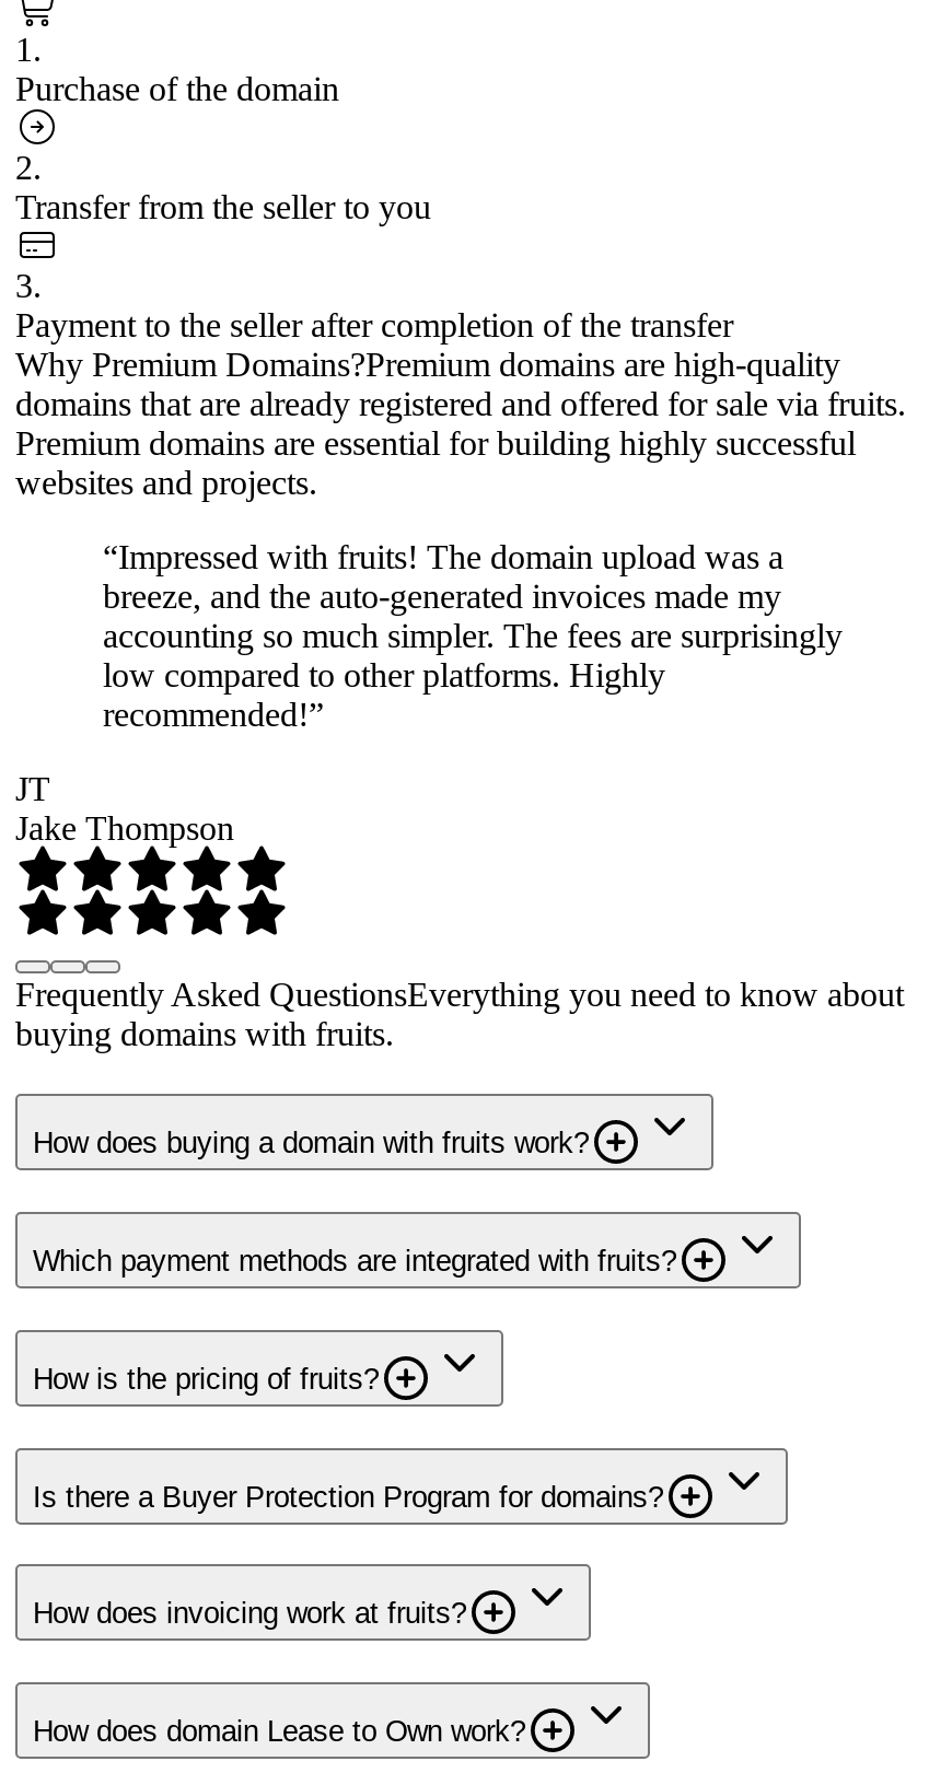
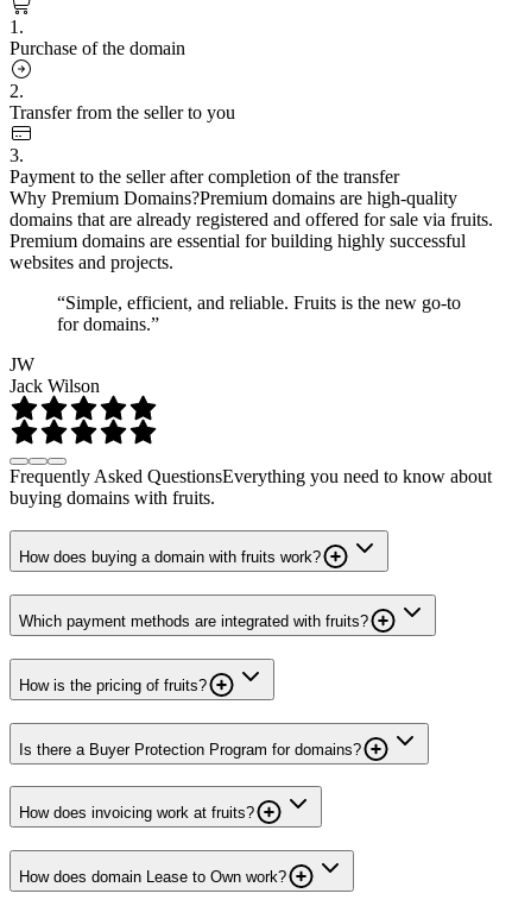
[103,537,843,732] “Impressed with fruits! The domain upload was a | breeze, and the auto-generated invoices made my | accounting so much simpler. The fees are surprisingly | low compared to other platforms. Highly | recommended!” -> [57,292,461,334] “Simple, efficient, and reliable. Fruits is the new go-to | for domains.”
[15,769,234,846] JT | Jake Thompson -> [10,354,100,395] JW | Jack Wilson

